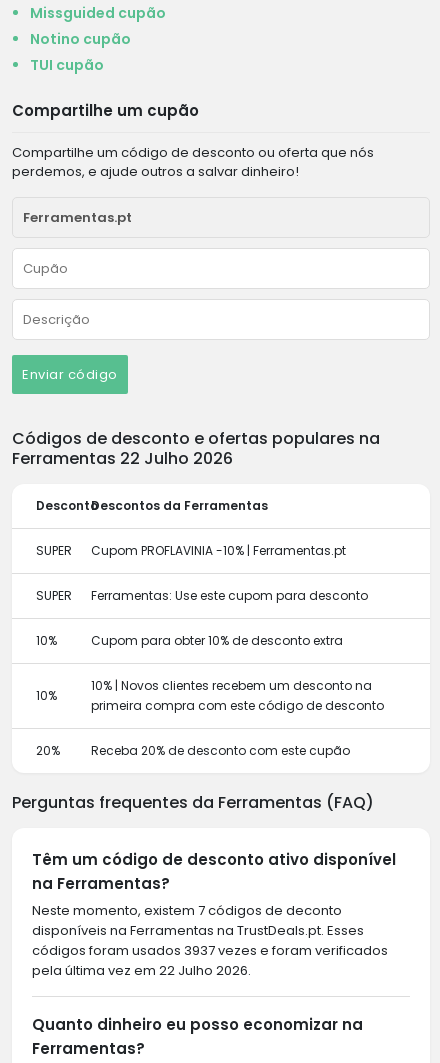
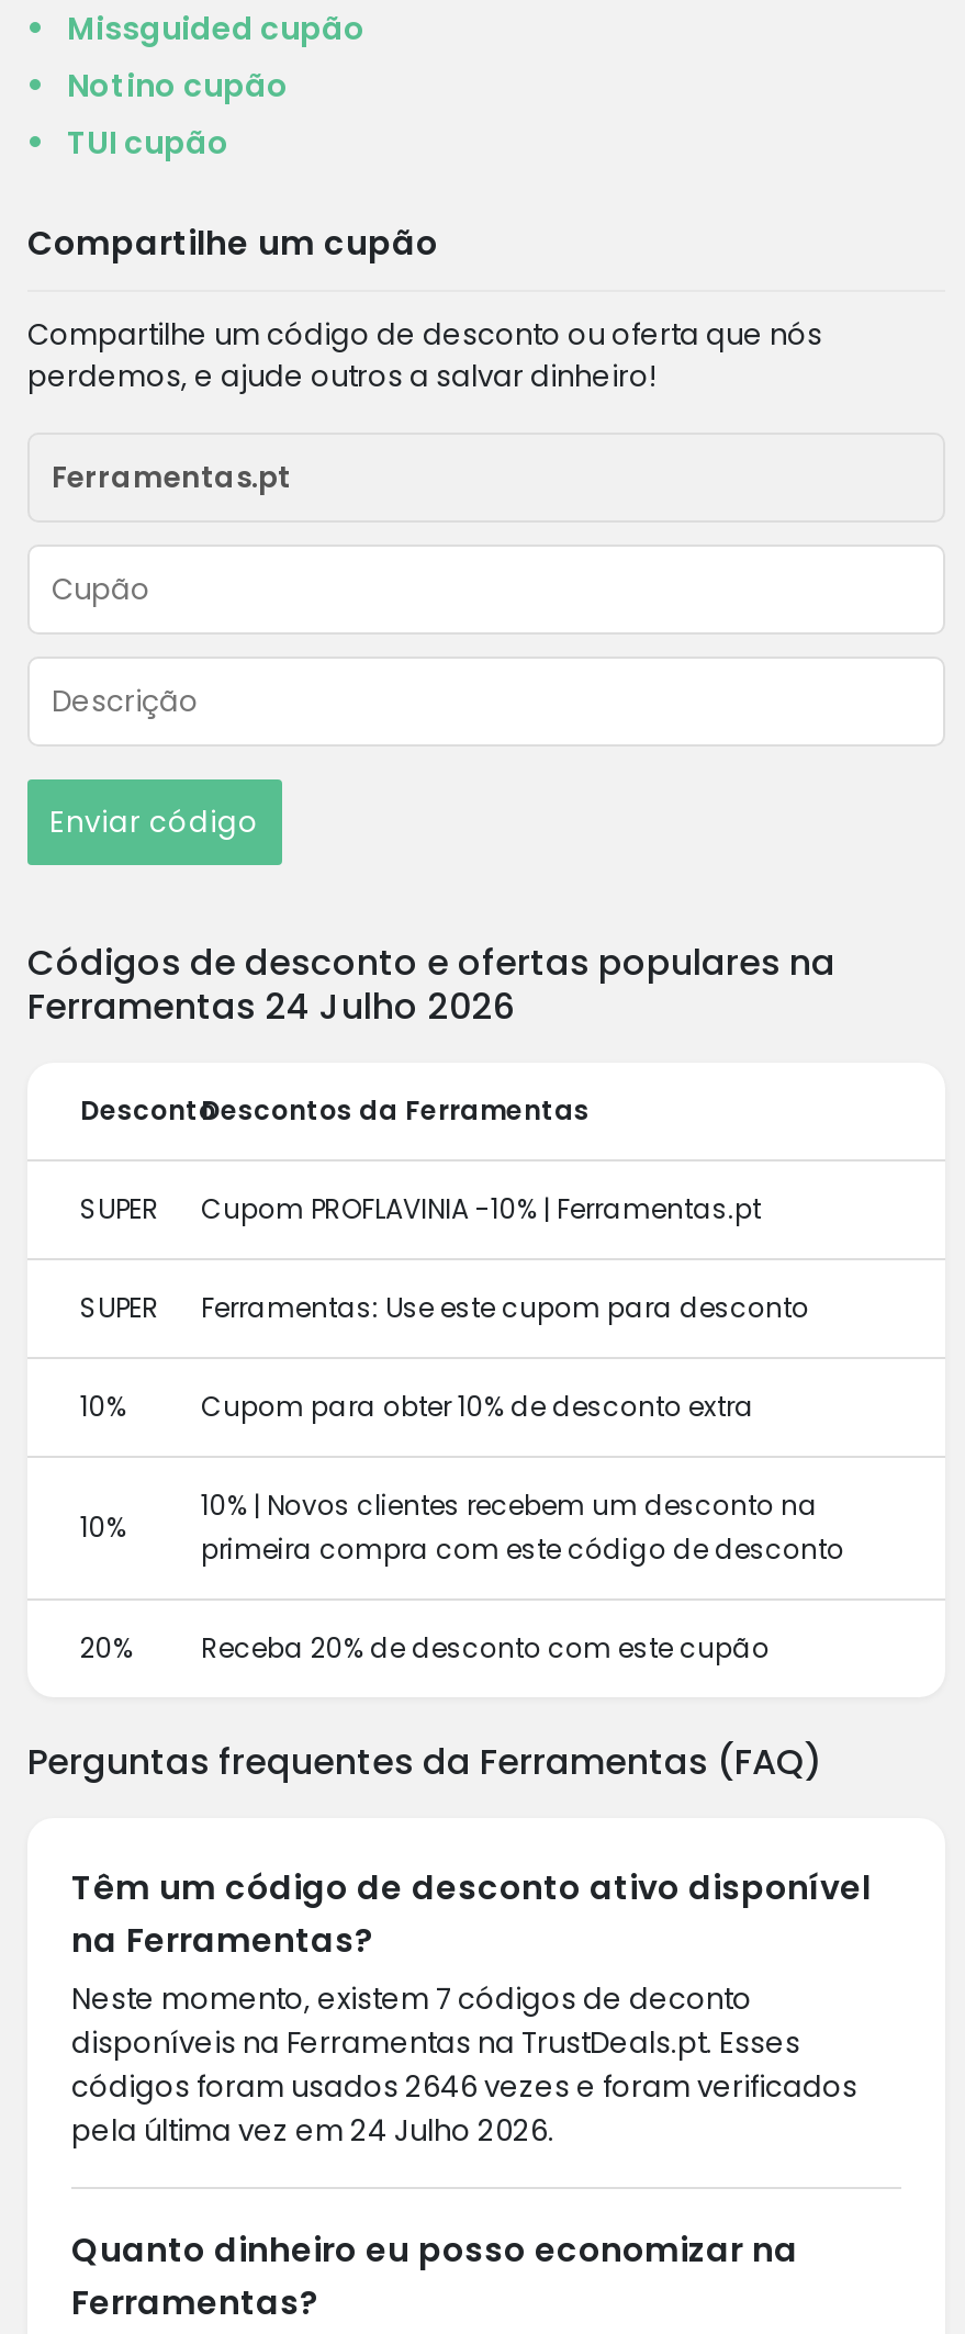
[12,447,233,470] Ferramentas 22 Julho 2026 -> [27,981,515,1032] Ferramentas 24 Julho 2026
[32,941,388,960] códigos foram usados 3937 vezes e foram verificados -> [71,2066,857,2108] códigos foram usados 2646 vezes e foram verificados
[32,961,251,980] pela última vez em 22 Julho 2026. -> [71,2110,554,2152] pela última vez em 24 Julho 2026.

